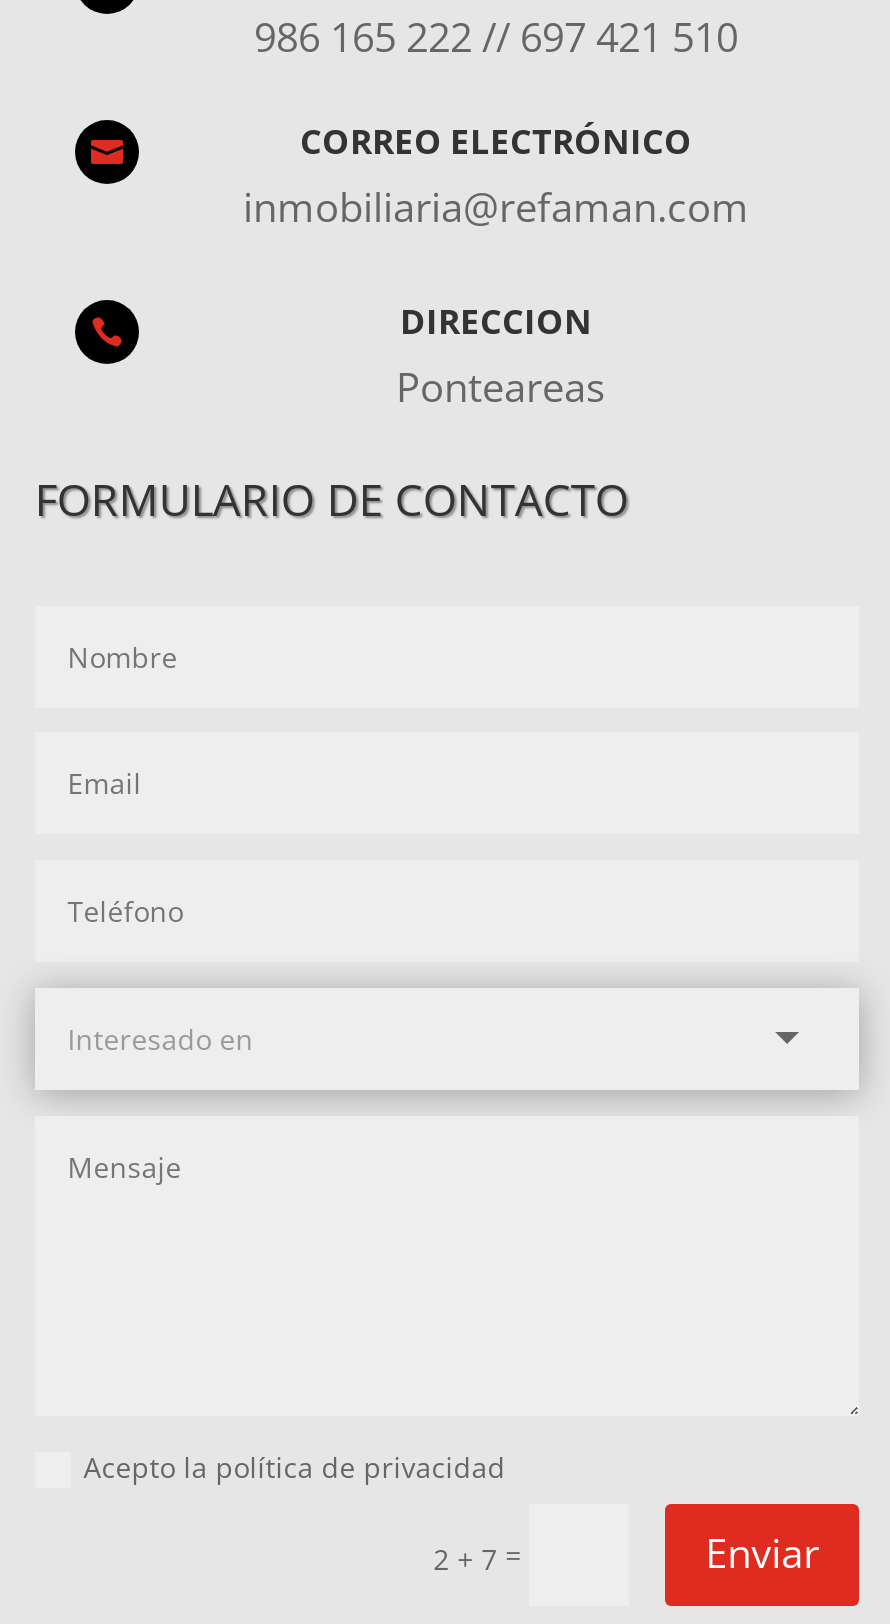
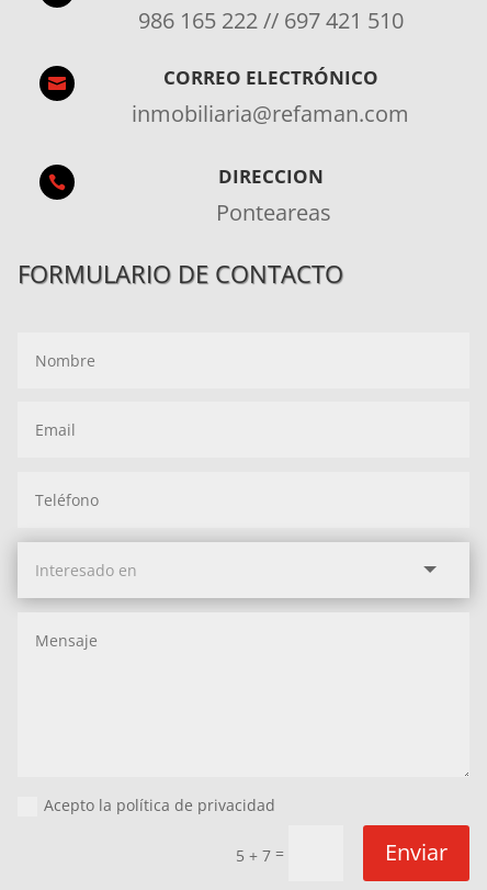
[433,1536,529,1577] 2 + 7 = -> [236,843,289,865] 5 + 7 =

